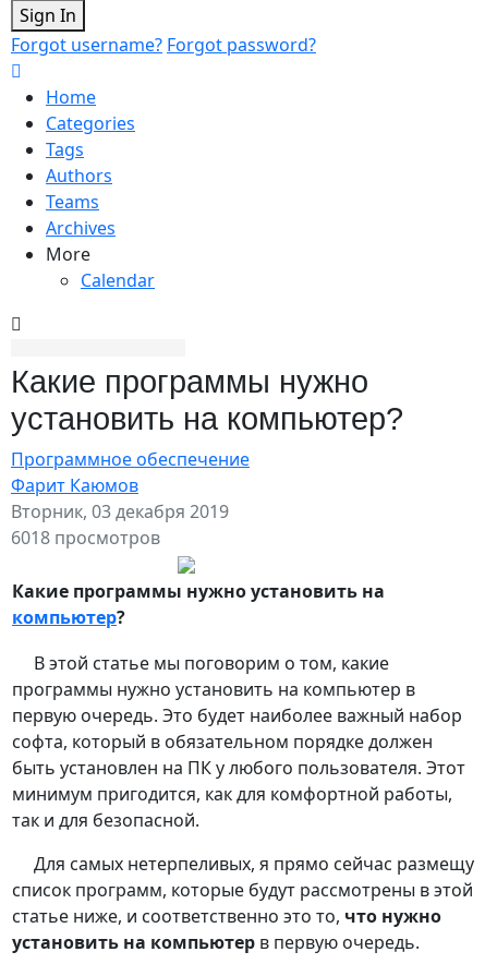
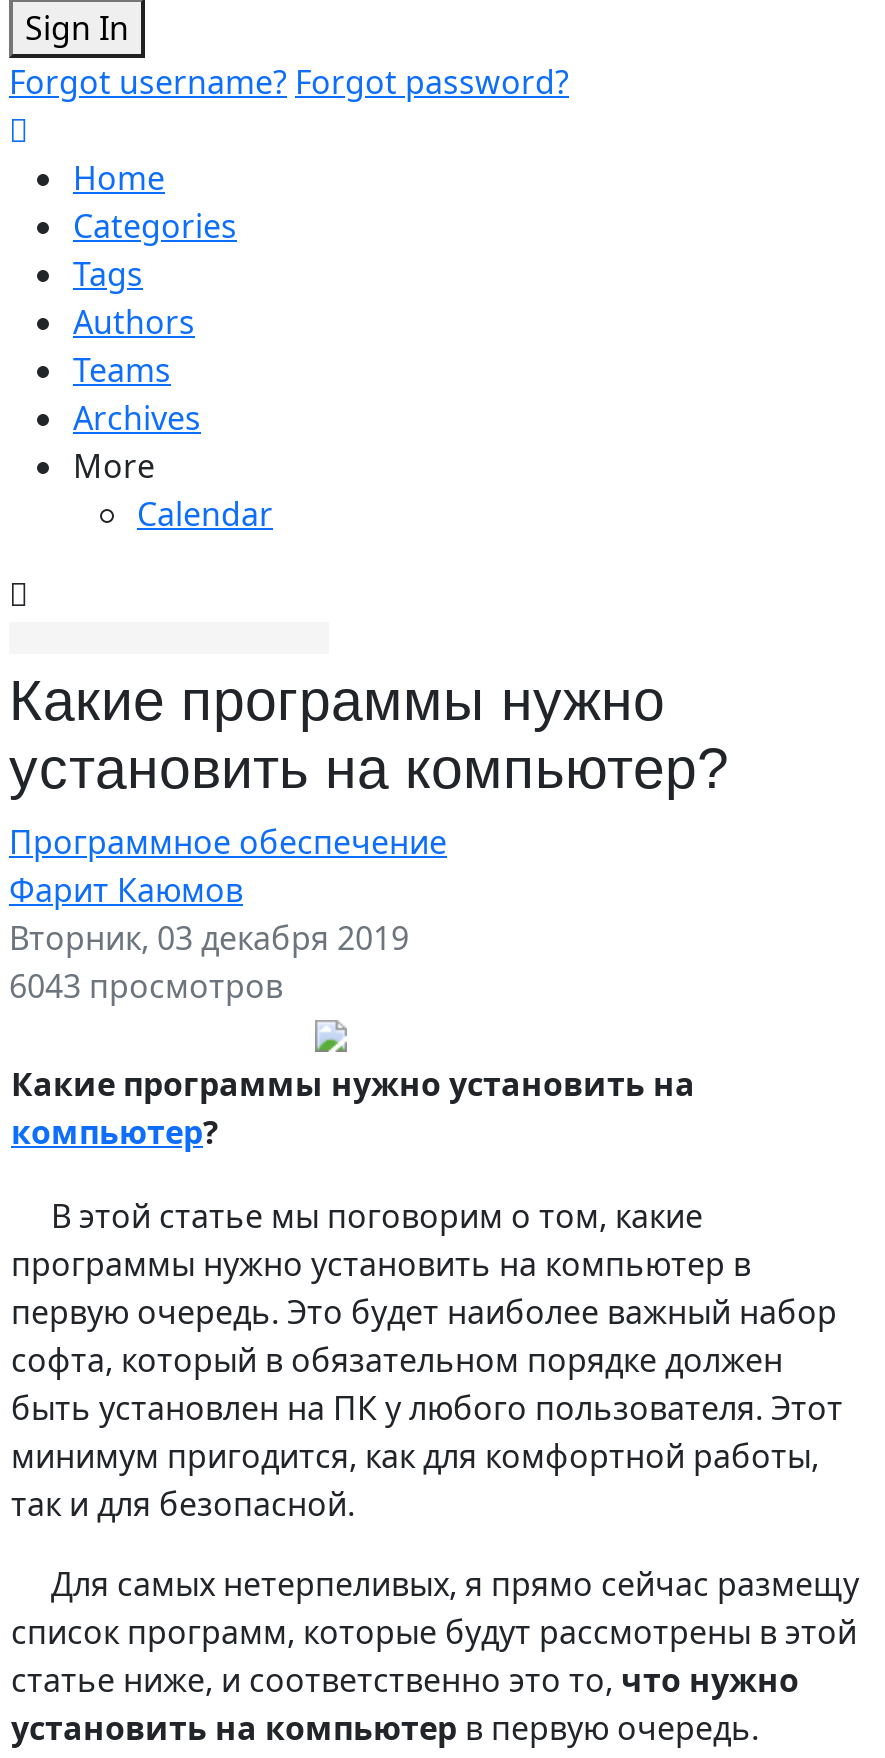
[11,525,160,549] 6018 просмотров -> [9,963,283,1007] 6043 просмотров

